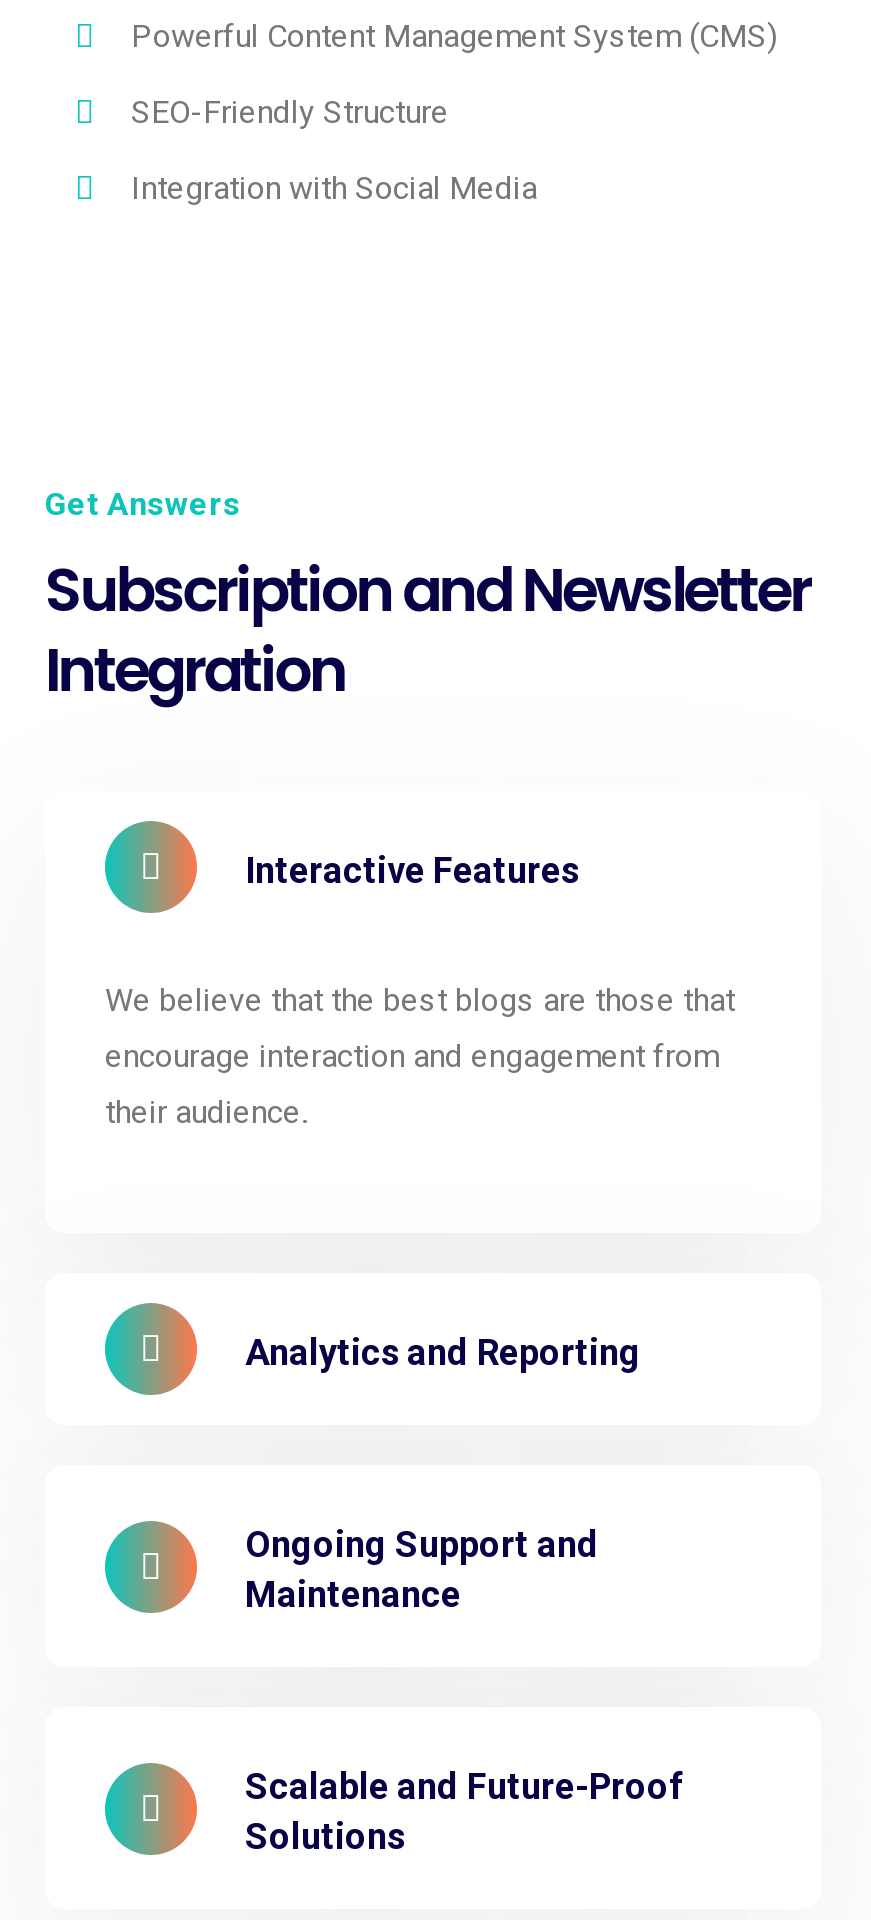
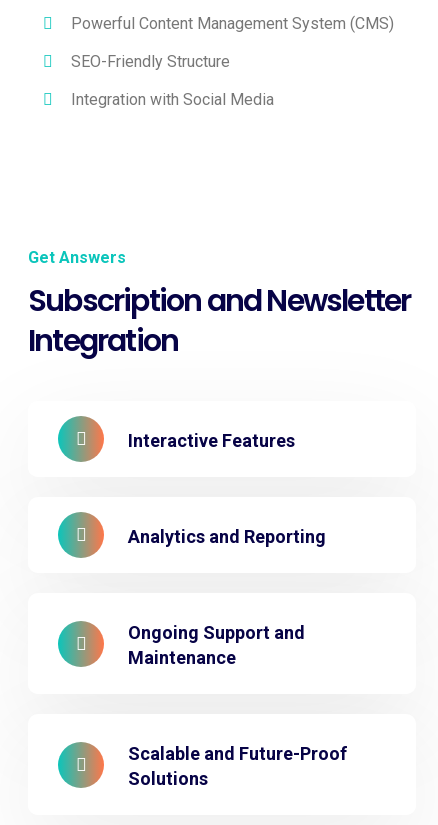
[105,981,735,1131] We believe that the best blogs are those that | encourage interaction and engagement from | their audience. -> none

